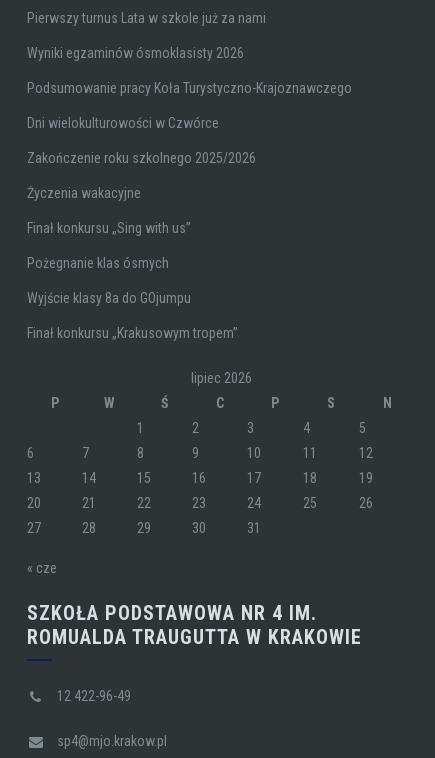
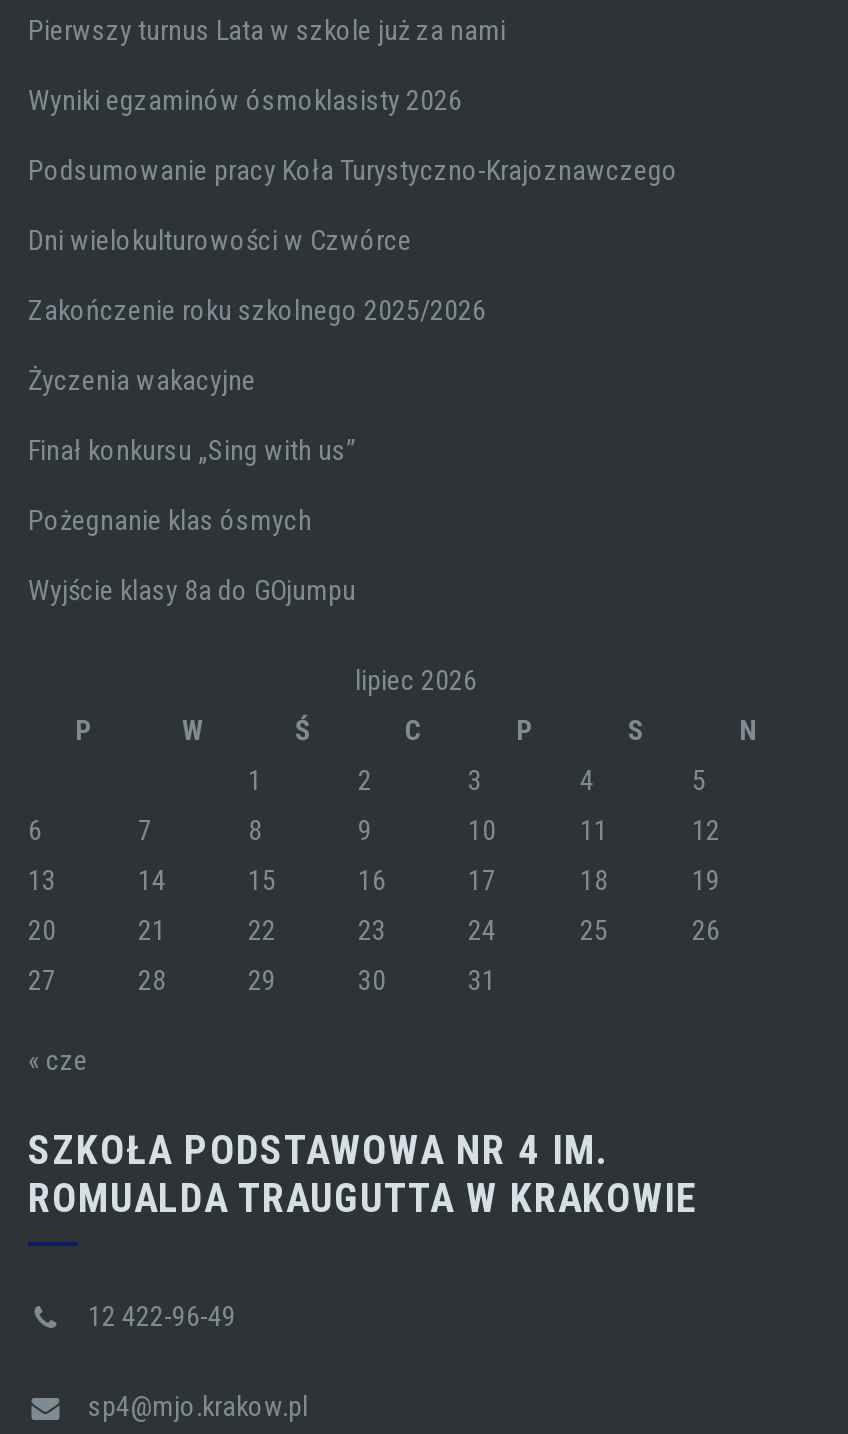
[27,325,238,341] Finał konkursu „Krakusowym tropem” -> none

